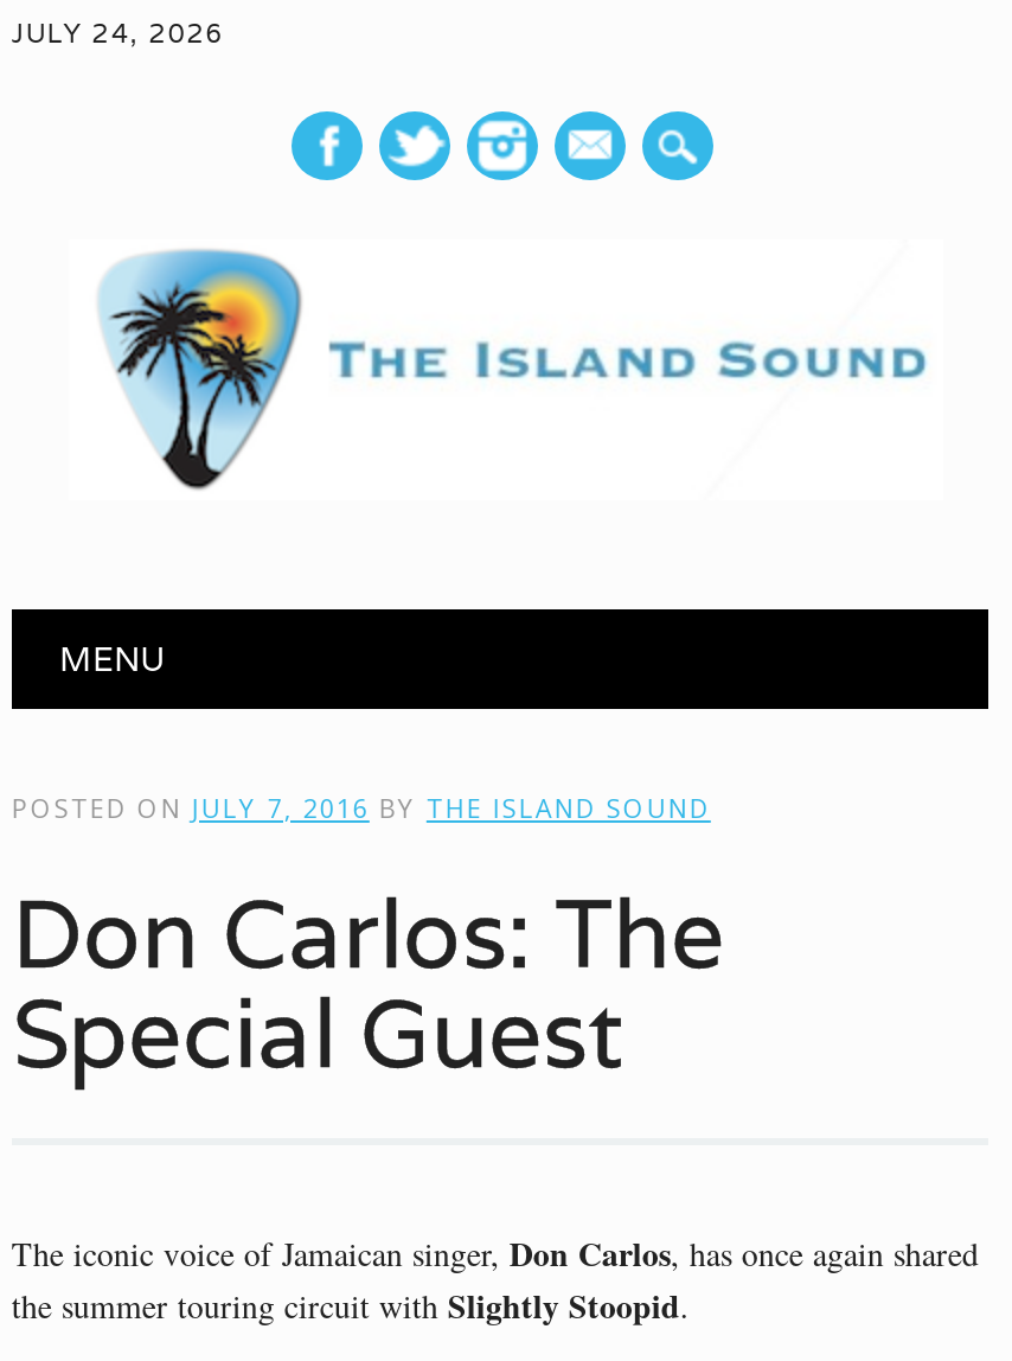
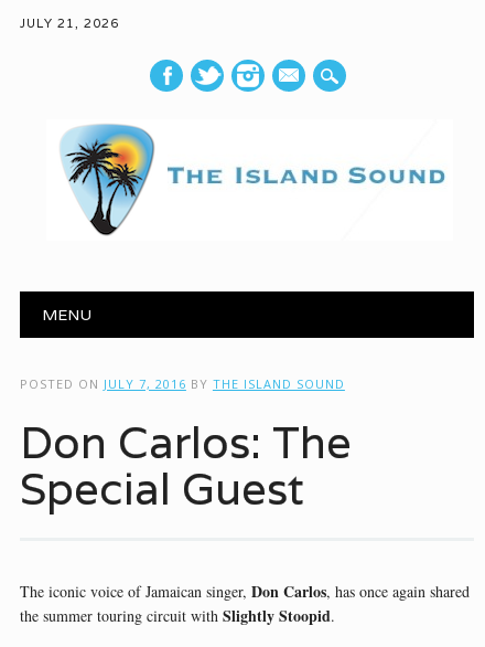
[12,17,225,50] JULY 24, 2026 -> [20,15,119,31] JULY 21, 2026

